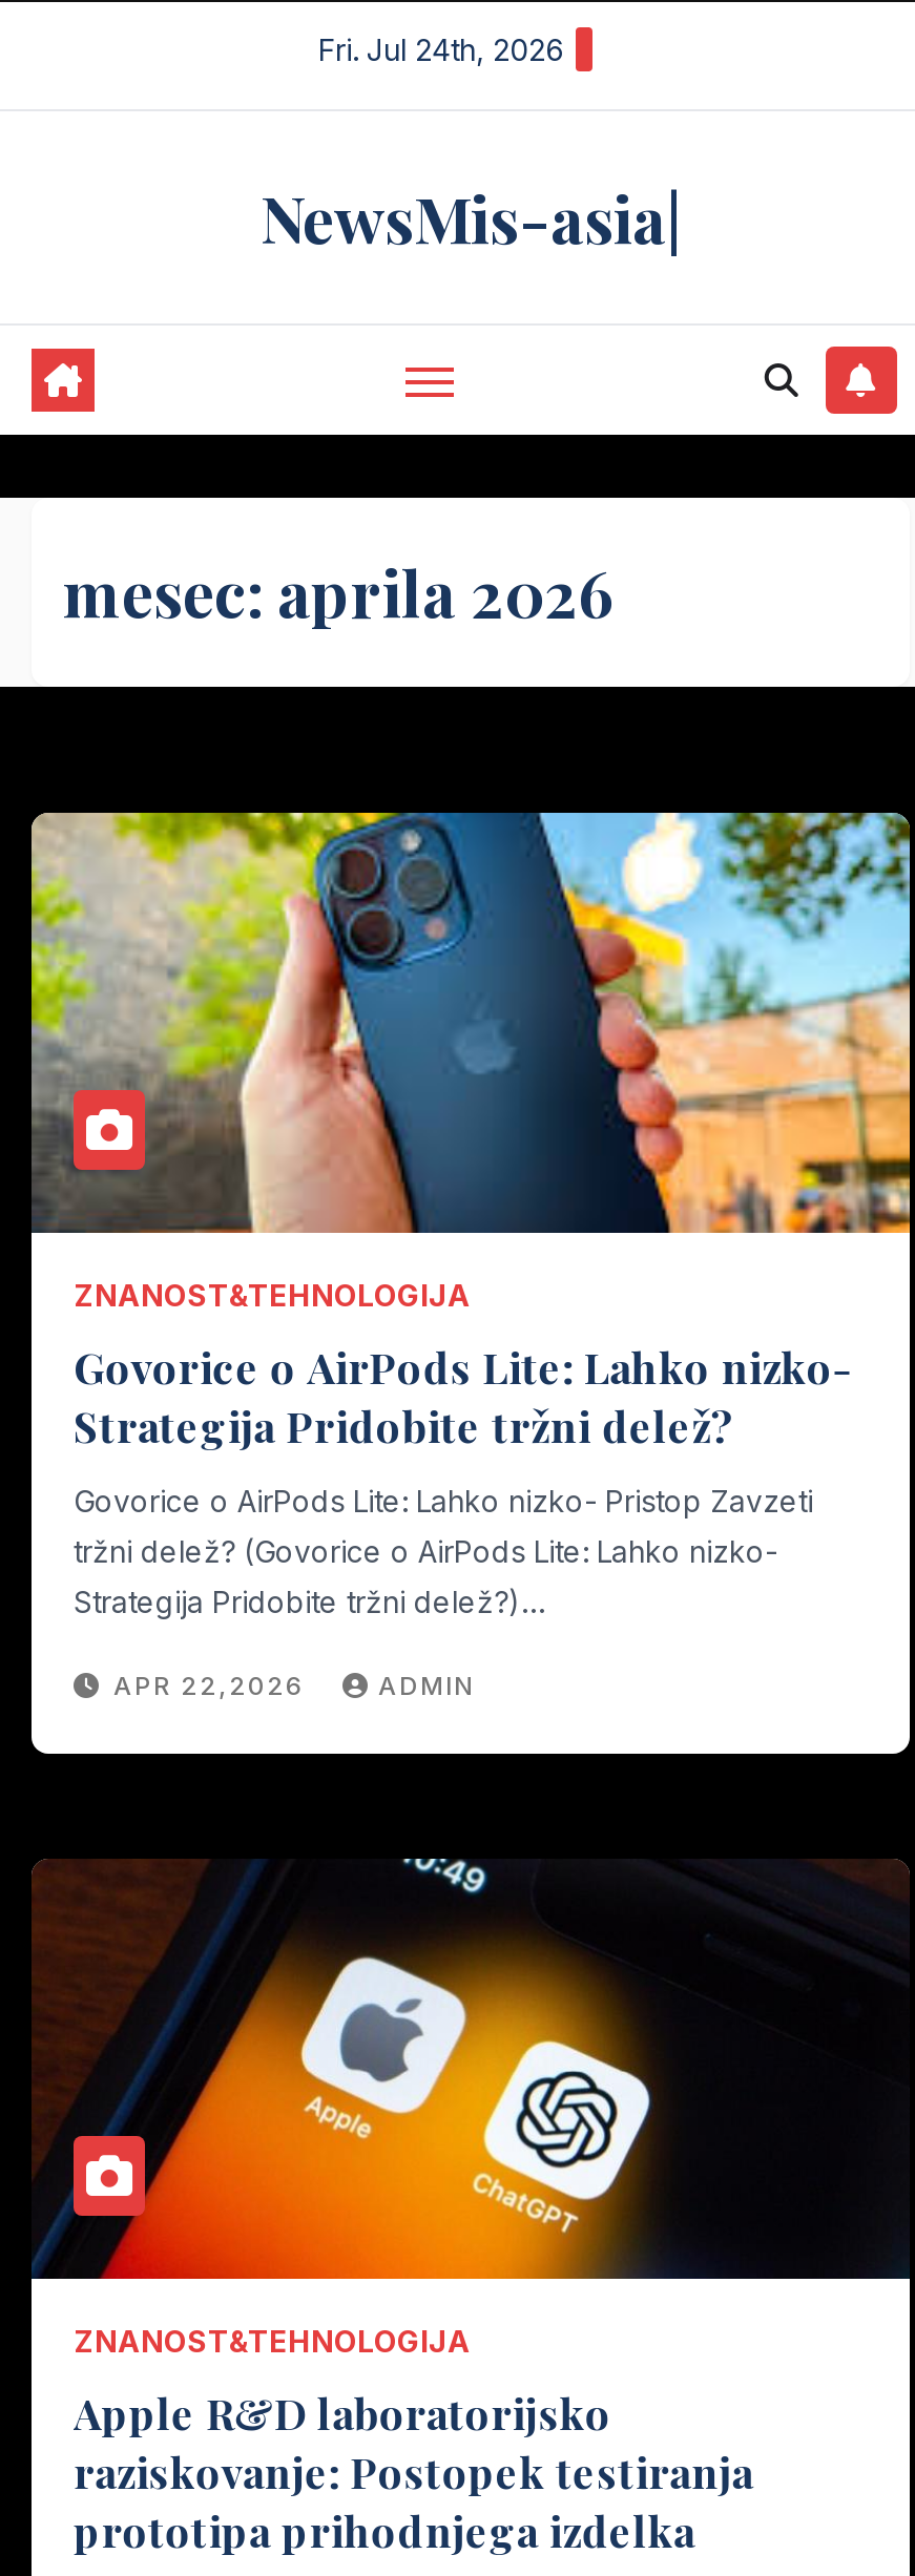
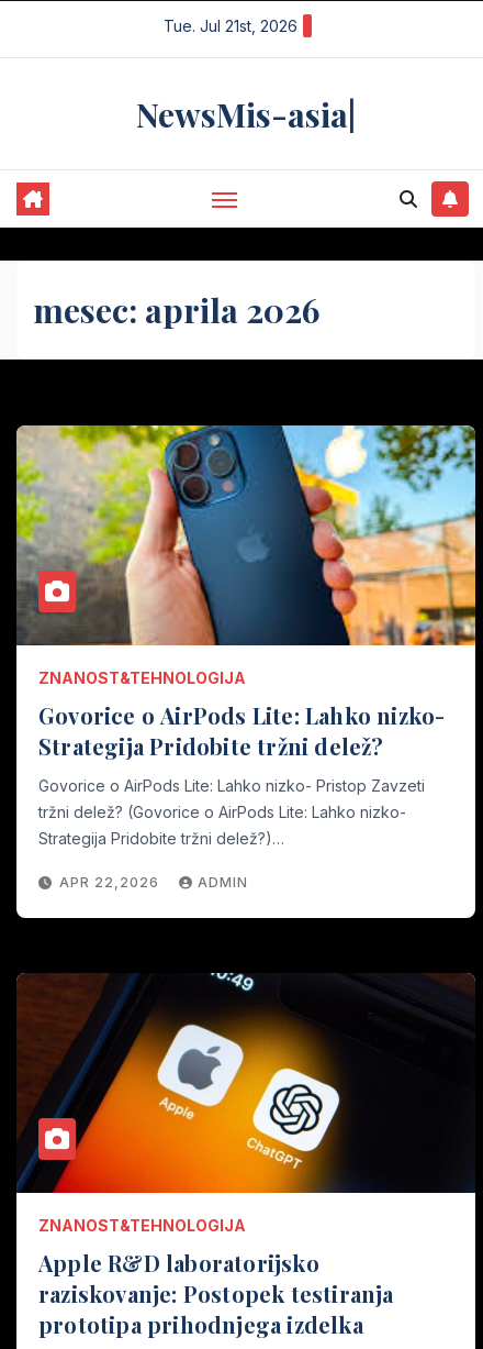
[318,32,564,67] Fri. Jul 24th, 2026 -> [164,16,297,35] Tue. Jul 21st, 2026

